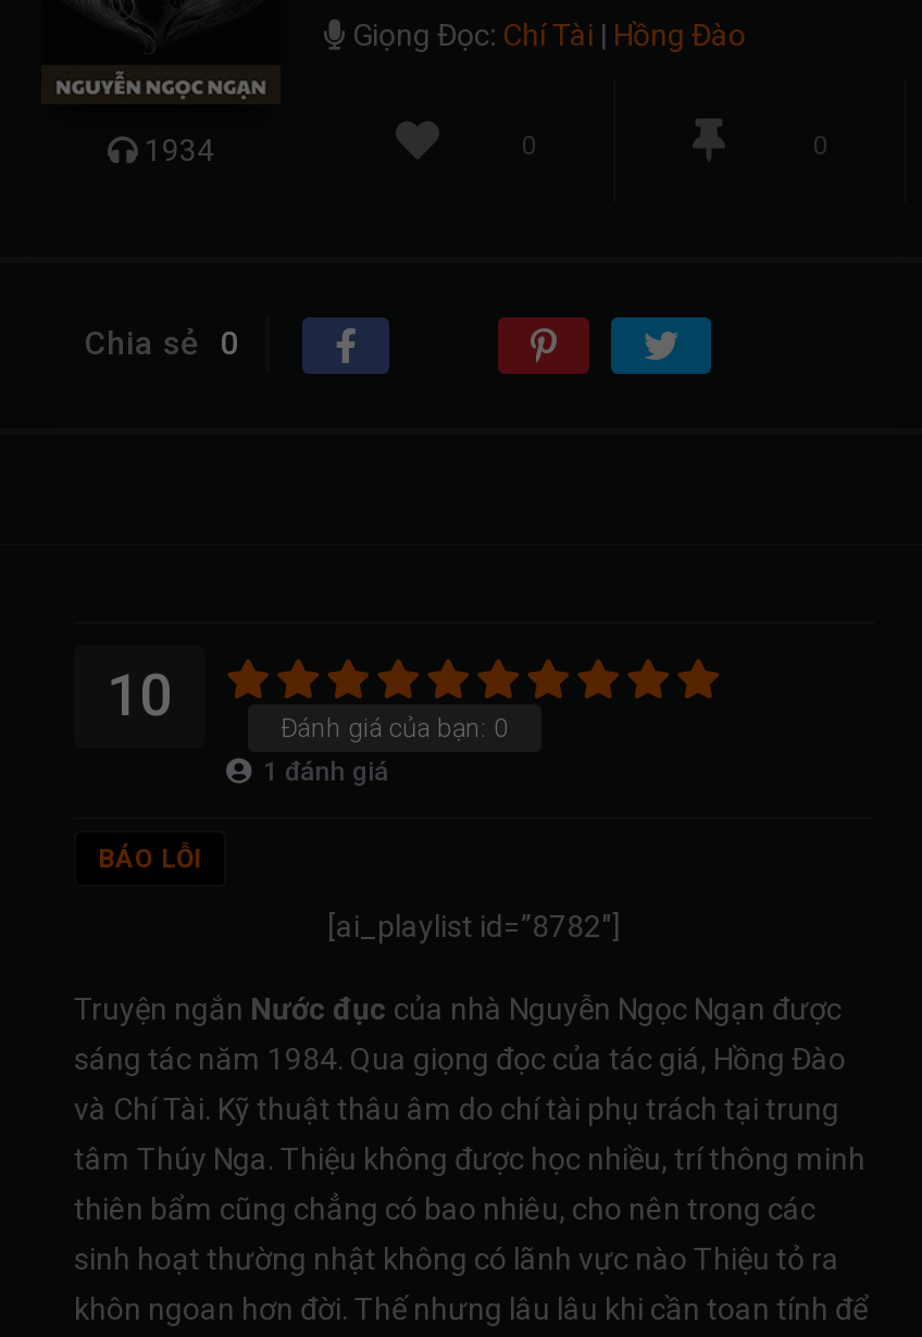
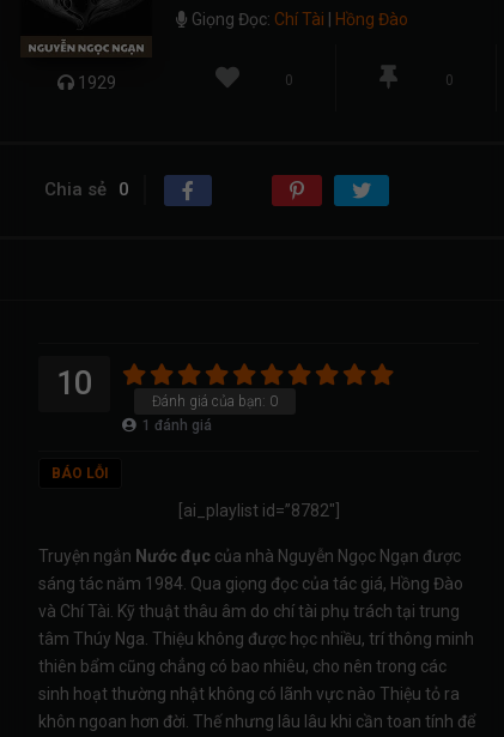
[145,133,214,167] 1934 -> [77,73,116,92] 1929

